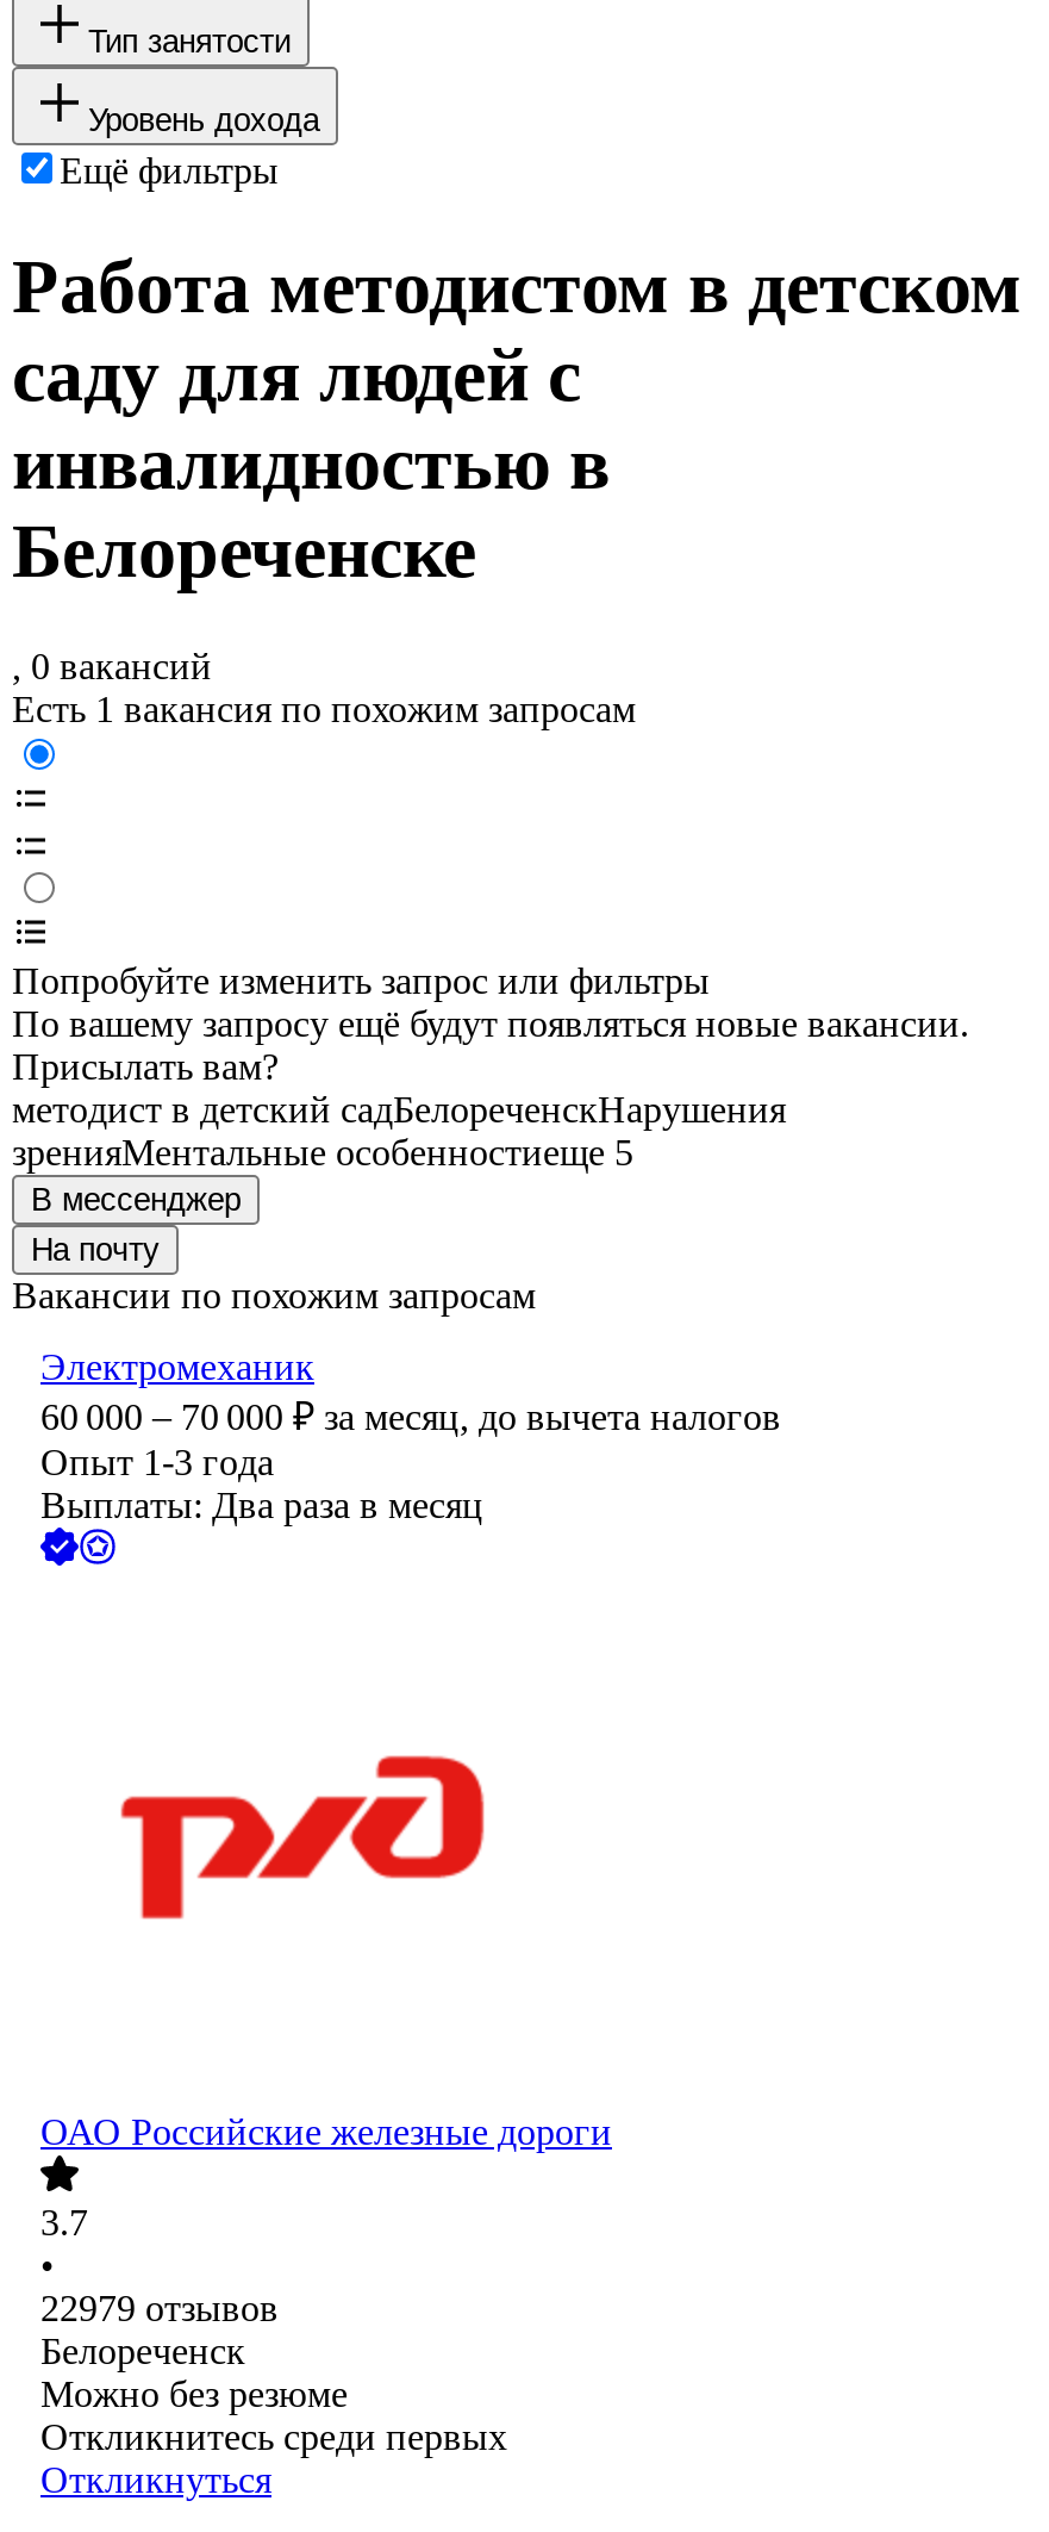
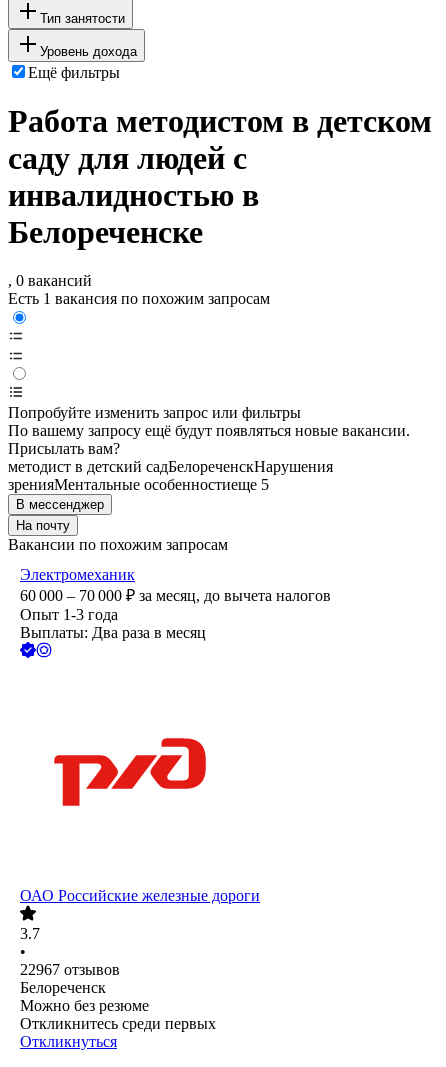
[40,2289,279,2329] 22979 отзывов -> [20,961,120,978] 22967 отзывов

